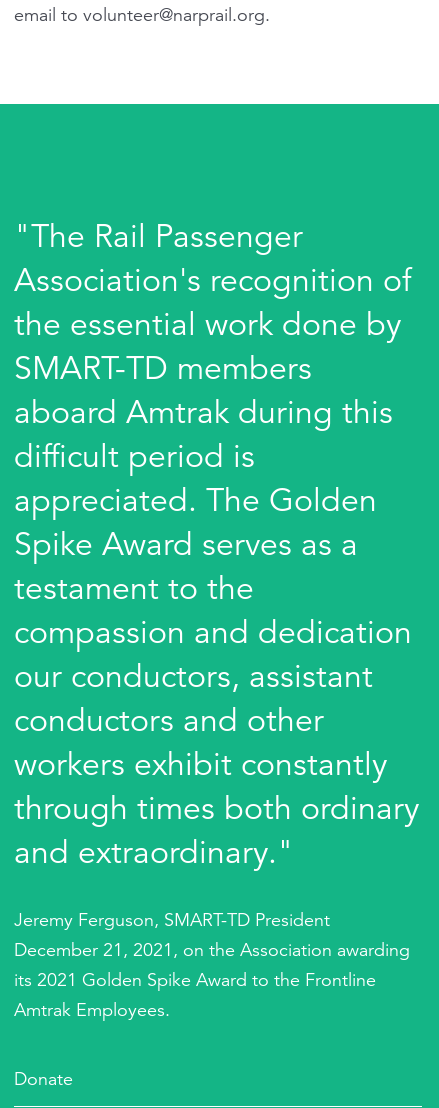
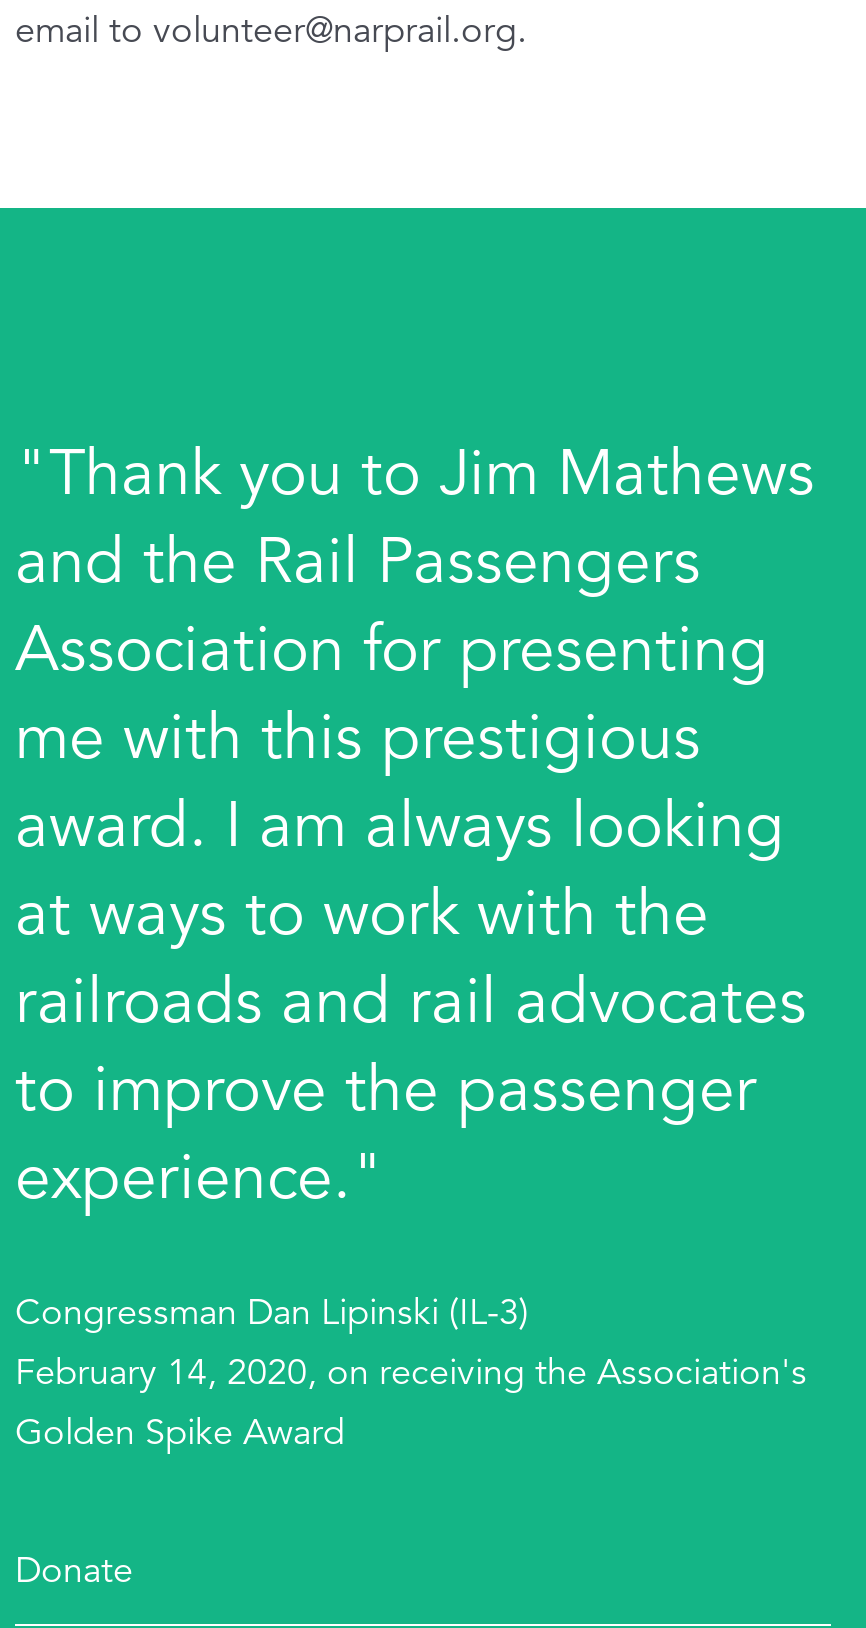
[14,217,419,872] "The Rail Passenger | Association's recognition of | the essential work done by | SMART-TD members | aboard Amtrak during this | difficult period is | appreciated. The Golden | Spike Award serves as a | testament to the | compassion and dedication | our conductors, assistant | conductors and other | workers exhibit constantly | through times both ordinary | and extraordinary." -> [15,434,815,1216] "Thank you to Jim Mathews | and the Rail Passengers | Association for presenting | me with this prestigious | award. I am always looking | at ways to work with the | railroads and rail advocates | to improve the passenger | experience."
[14,909,410,1021] Jeremy Ferguson, SMART-TD President | December 21, 2021, on the Association awarding | its 2021 Golden Spike Award to the Frontline | Amtrak Employees. -> [15,1290,807,1454] Congressman Dan Lipinski (IL-3) | February 14, 2020, on receiving the Association's | Golden Spike Award

